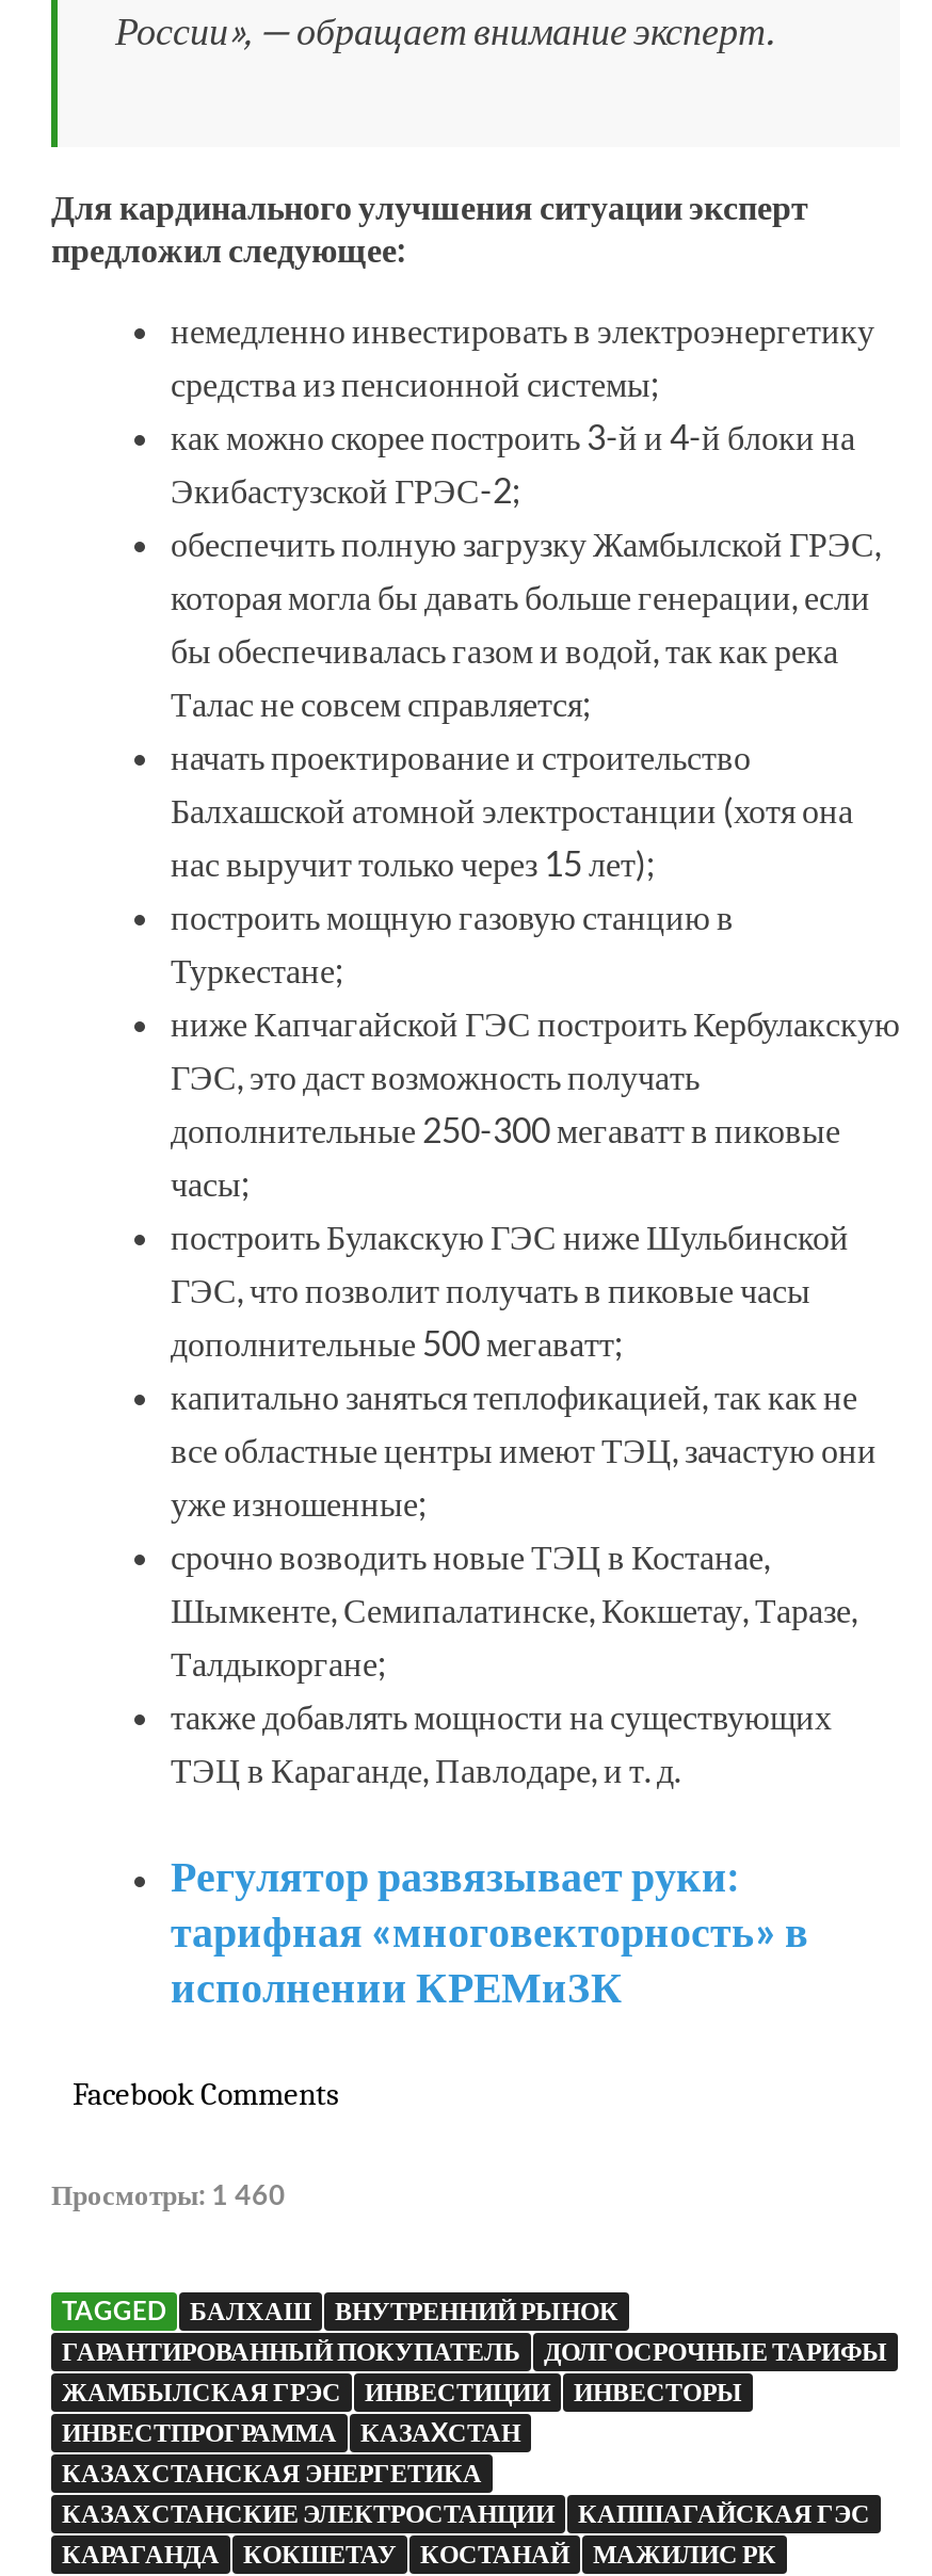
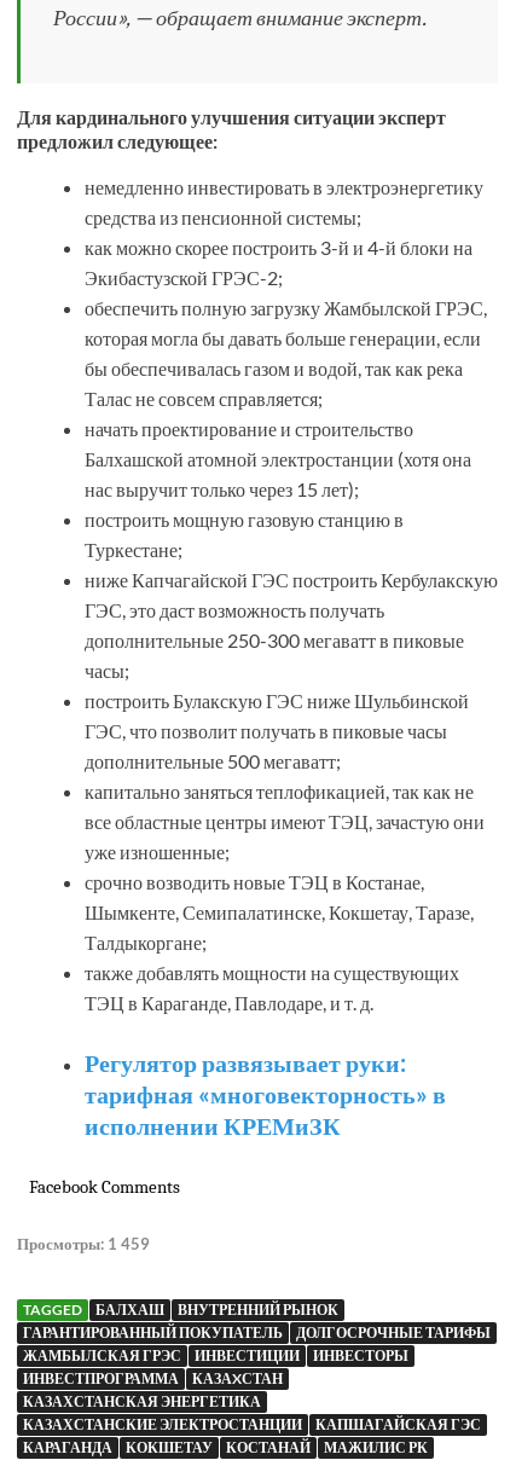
[51,2177,286,2211] Просмотры: 1 460 -> [17,1234,150,1253] Просмотры: 1 459

